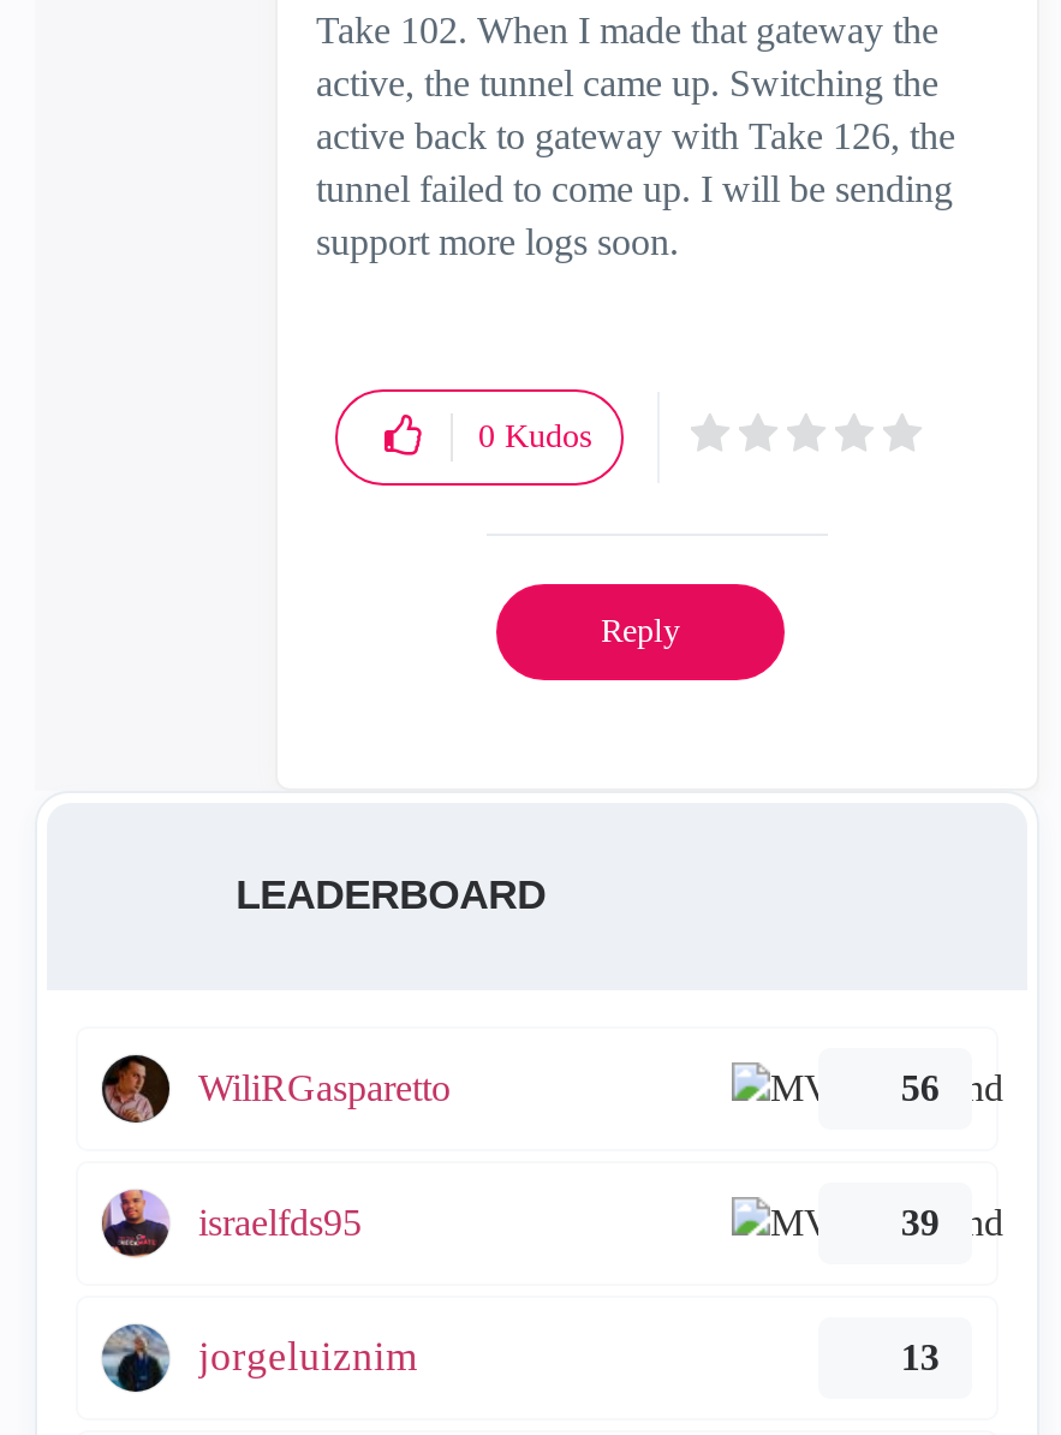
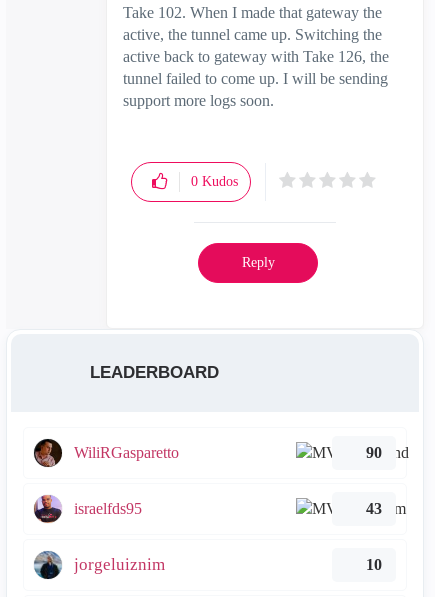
[891,1067,939,1108] 56 -> [362,444,382,461] 90
[891,1202,939,1243] 39 -> [362,500,382,517] 43
[891,1336,939,1377] 13 -> [362,556,382,573] 10

